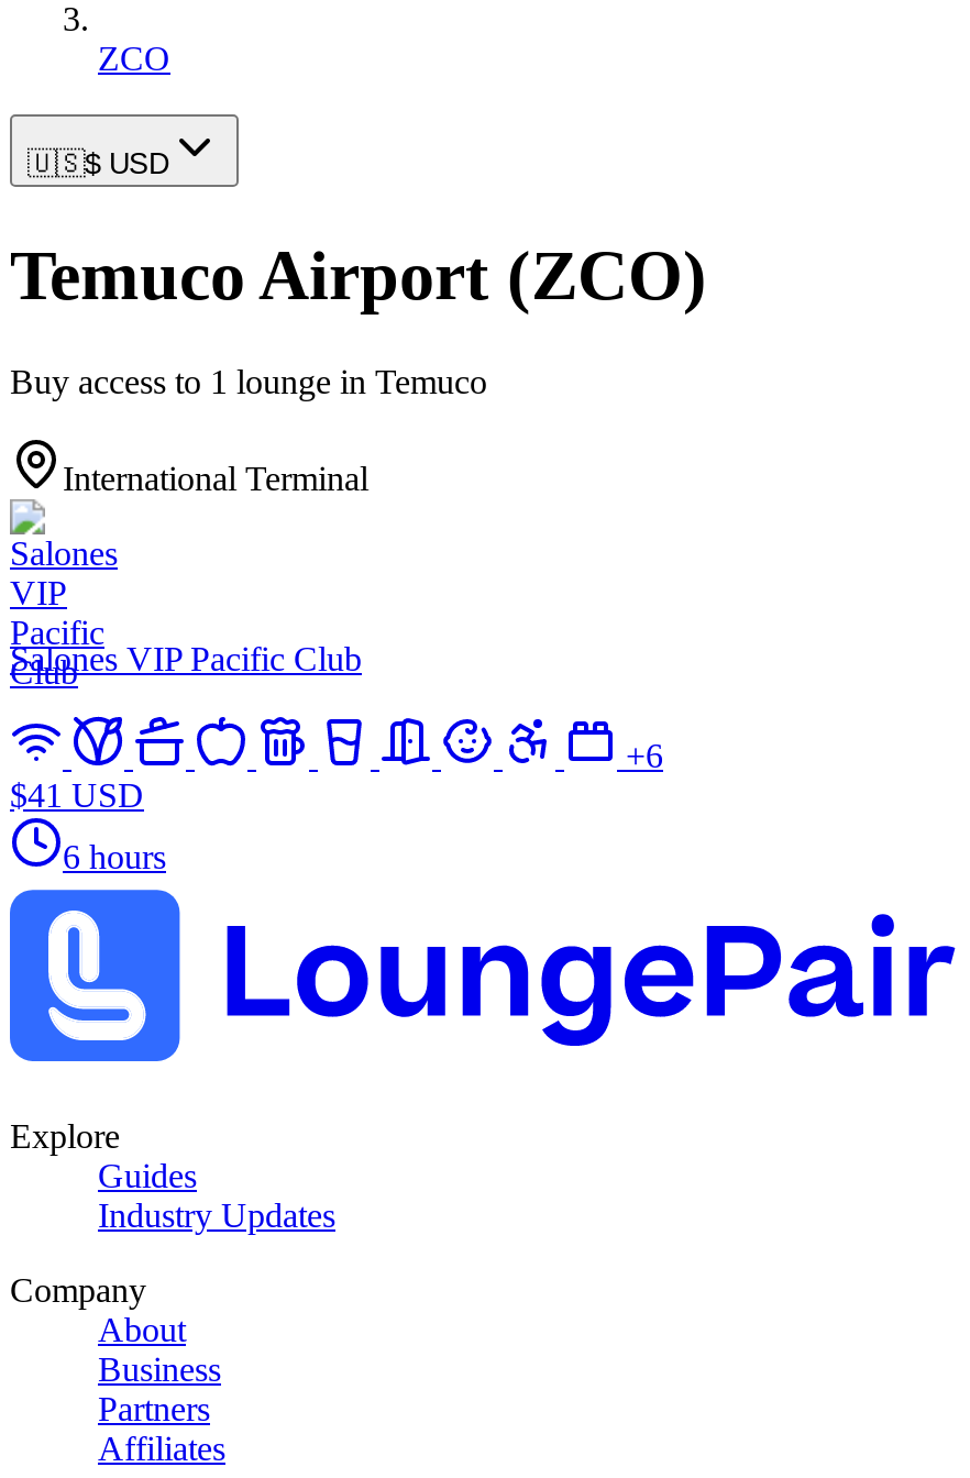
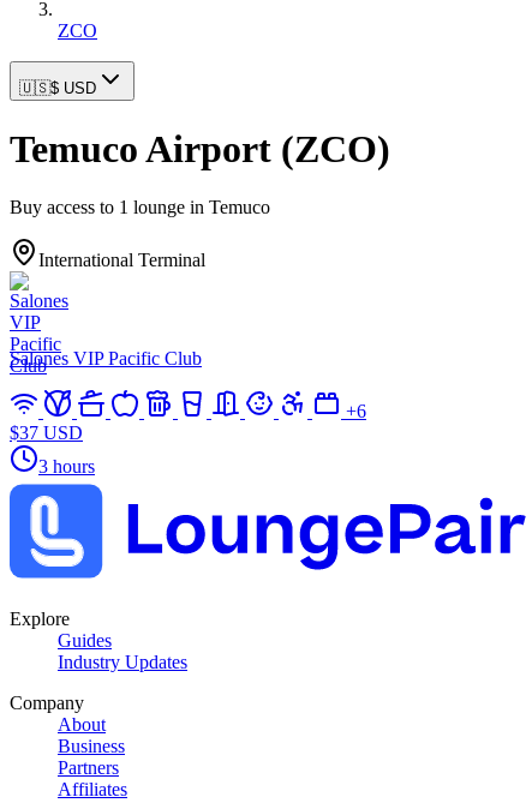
[10,777,144,814] $41 USD -> [10,423,83,443] $37 USD
[63,839,166,876] 6 hours -> [38,456,95,477] 3 hours

